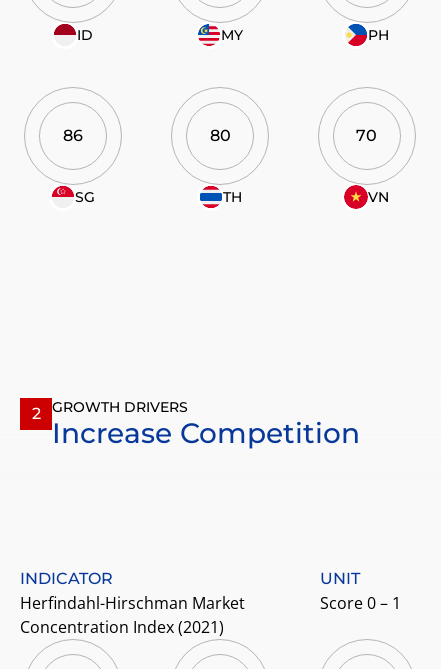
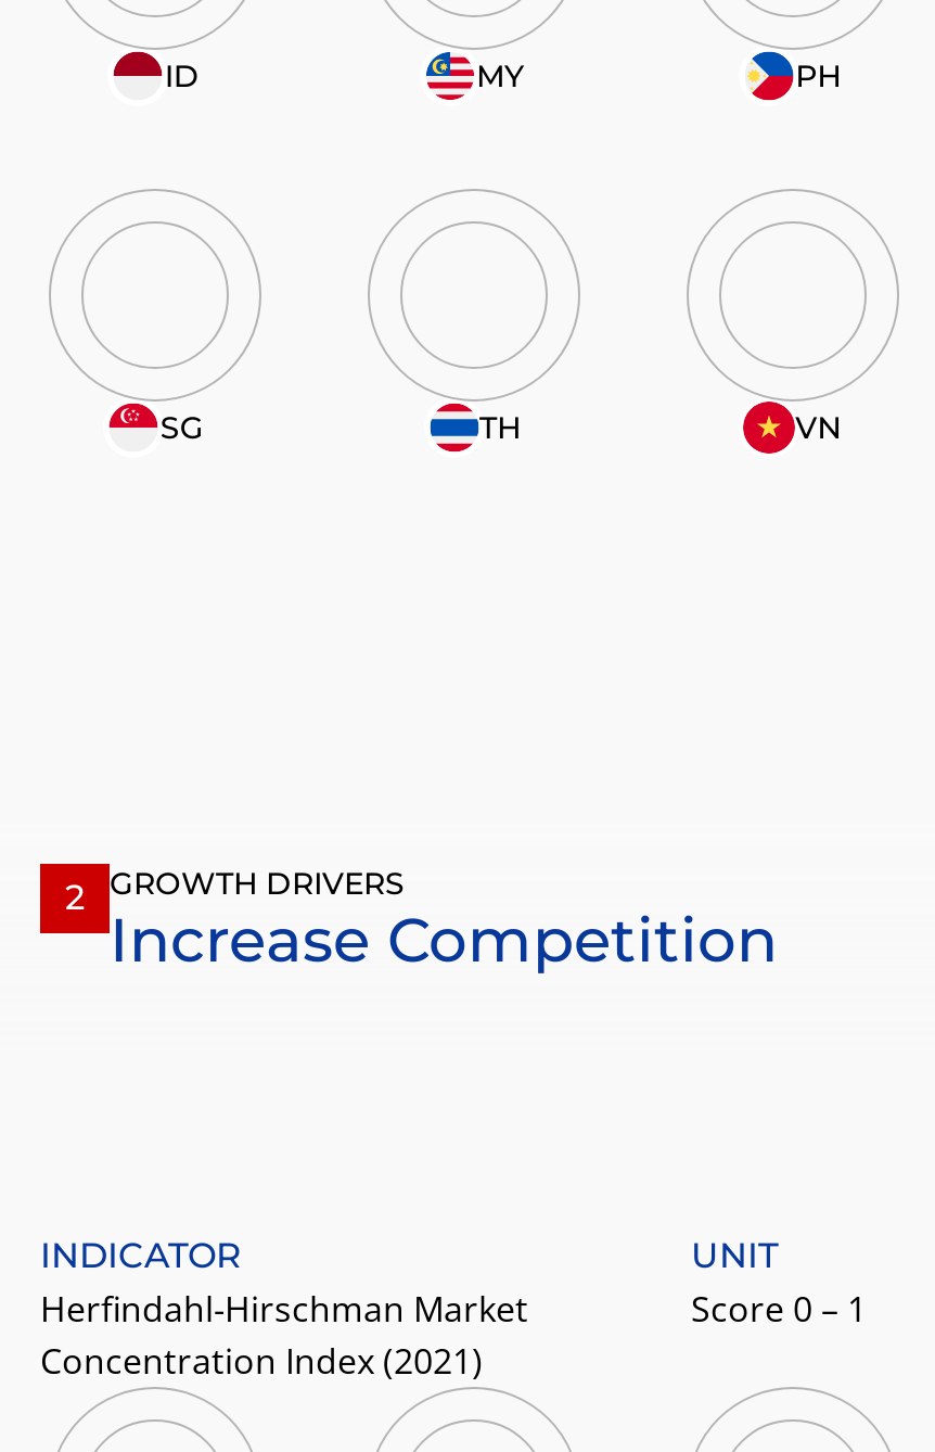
[63,126,83,145] 86 -> none
[209,126,230,145] 80 -> none
[356,126,377,145] 70 -> none

